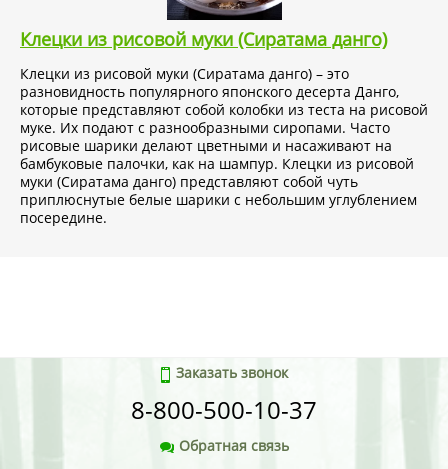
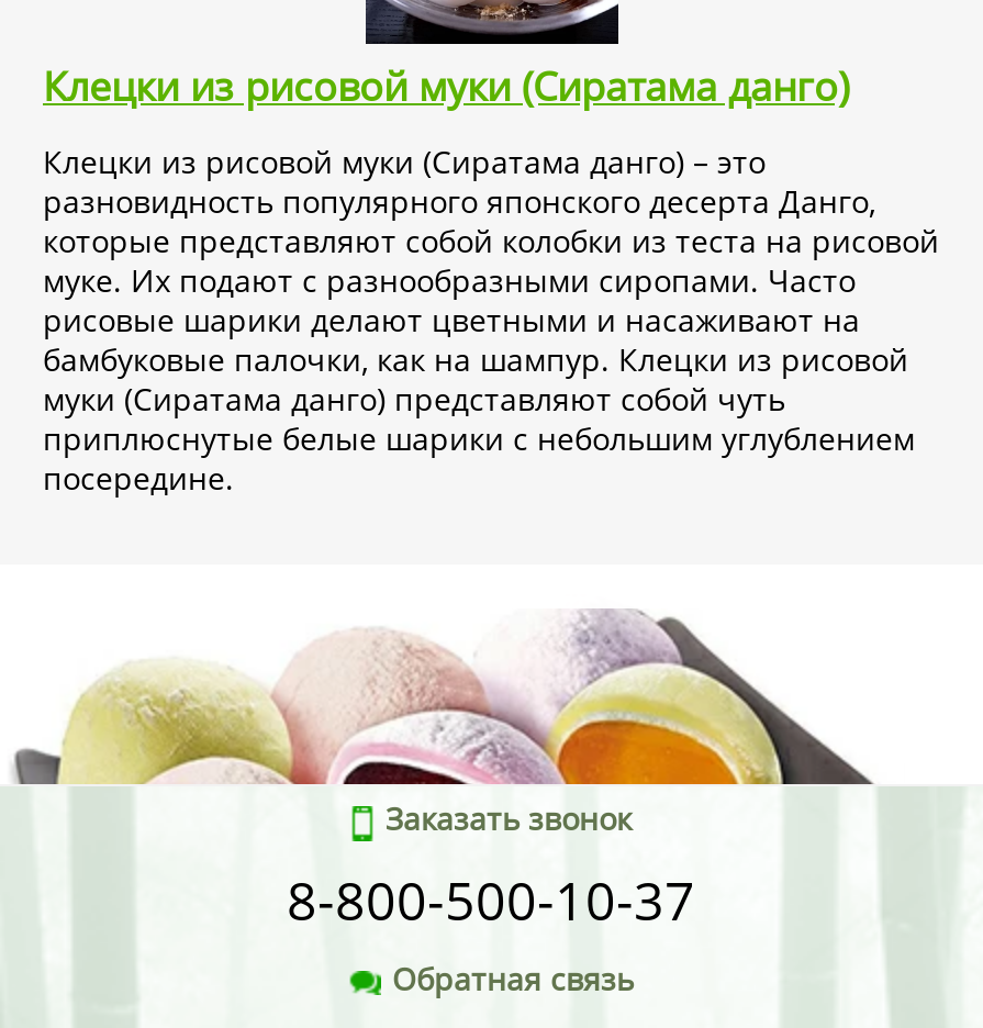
none -> [12,608,873,786] [image]

